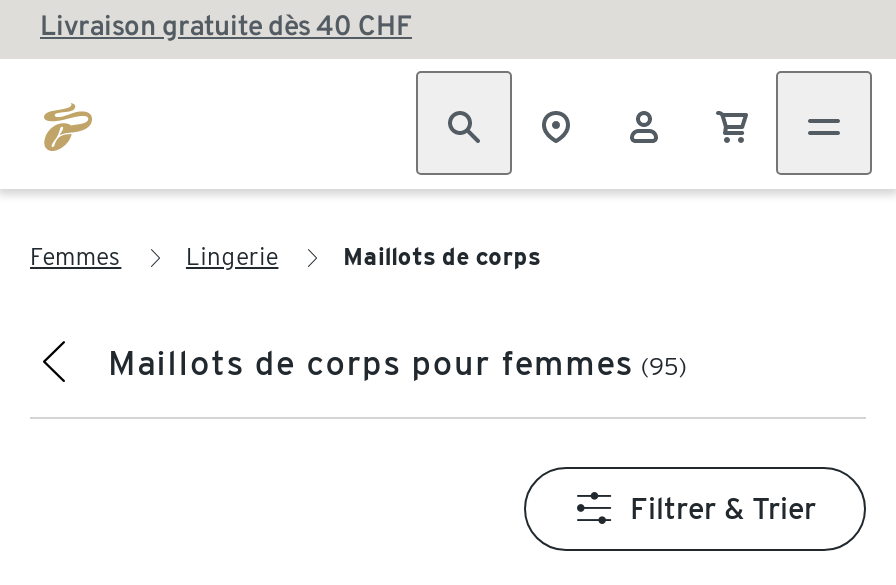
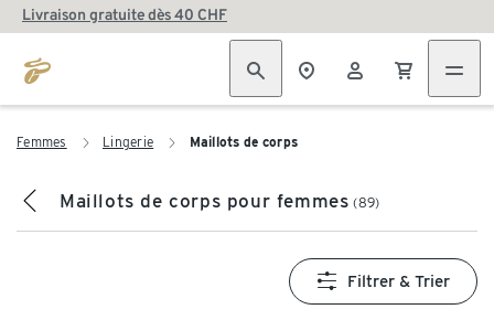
[108,342,687,382] Maillots de corps pour femmes (95) -> [60,189,380,211] Maillots de corps pour femmes (89)

